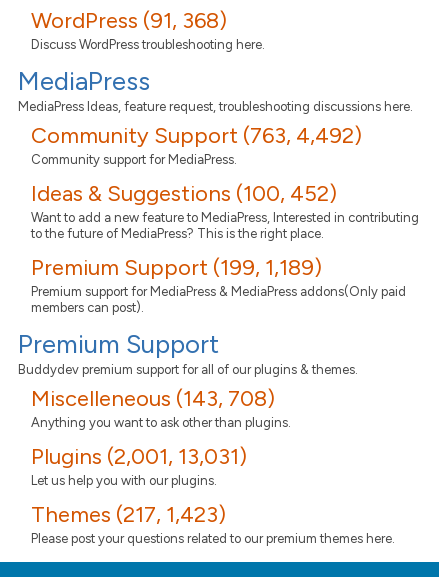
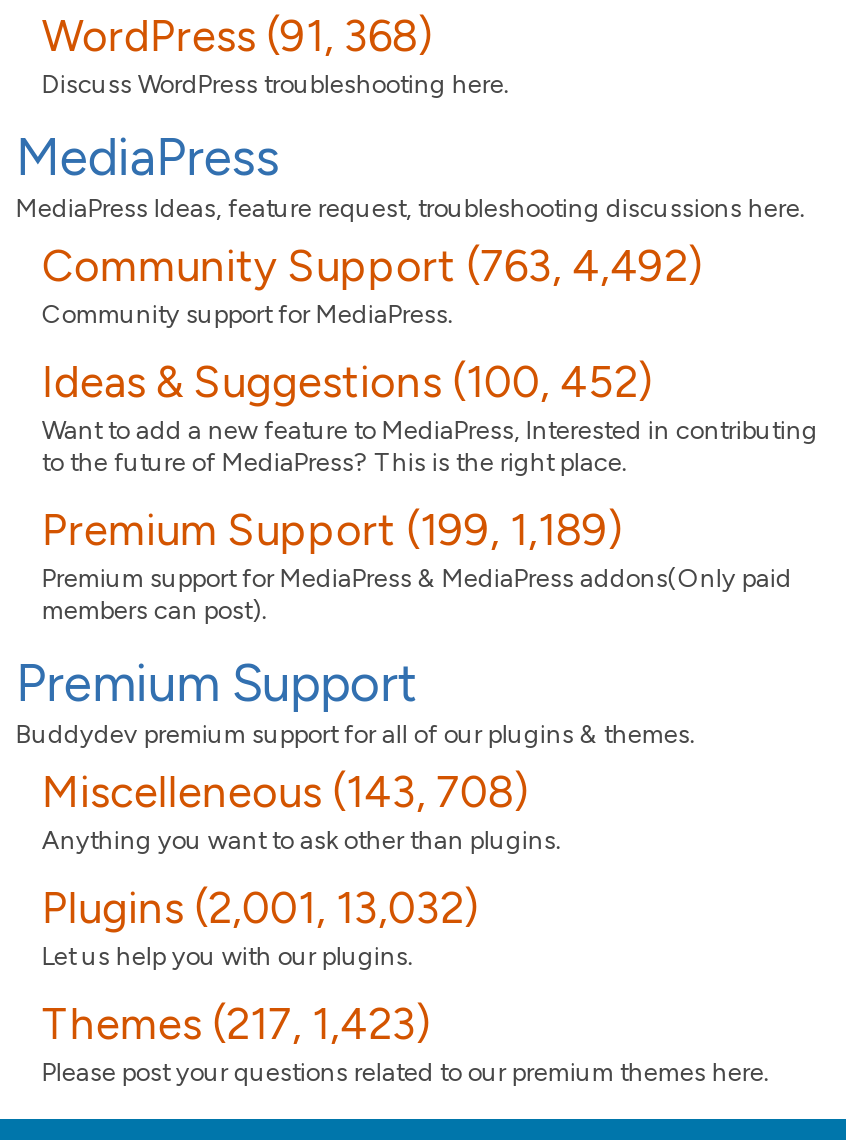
[31,443,247,470] Plugins (2,001, 13,031) -> [42,881,480,935] Plugins (2,001, 13,032)

